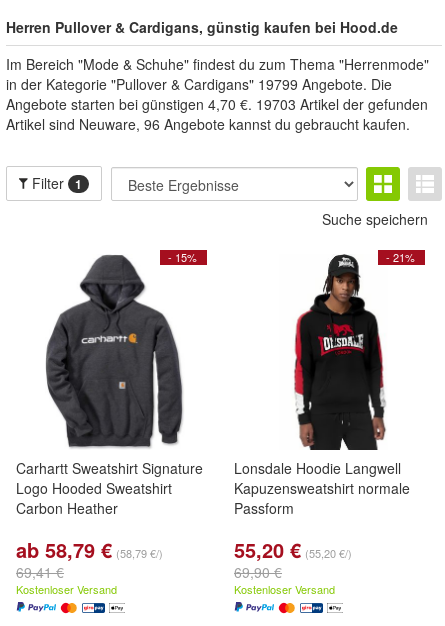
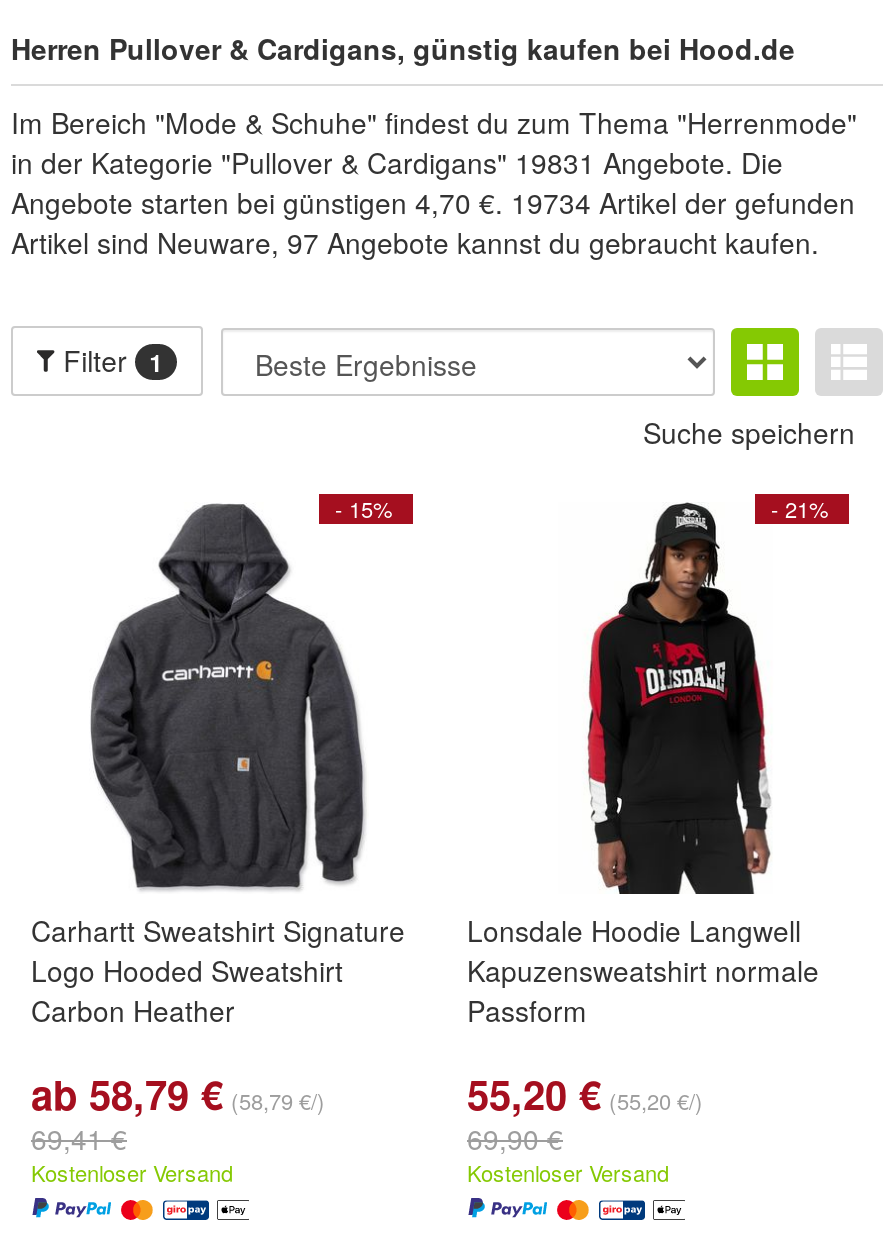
[6,74,392,94] in der Kategorie "Pullover & Cardigans" 19799 Angebote. Die -> [11,142,783,182] in der Kategorie "Pullover & Cardigans" 19831 Angebote. Die
[6,94,428,114] Angebote starten bei günstigen 4,70 €. 19703 Artikel der gefunden -> [11,182,855,222] Angebote starten bei günstigen 4,70 €. 19734 Artikel der gefunden
[6,114,410,134] Artikel sind Neuware, 96 Angebote kannst du gebraucht kaufen. -> [11,222,819,262] Artikel sind Neuware, 97 Angebote kannst du gebraucht kaufen.

